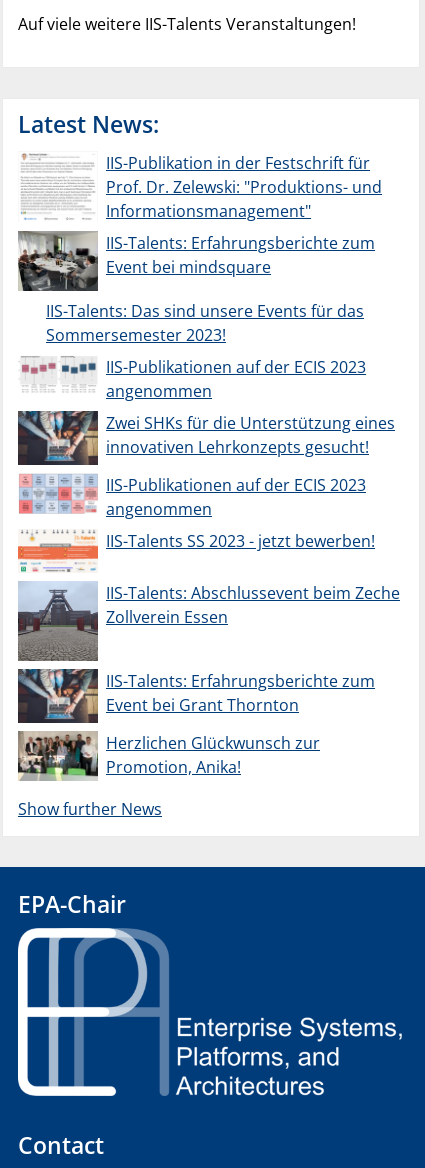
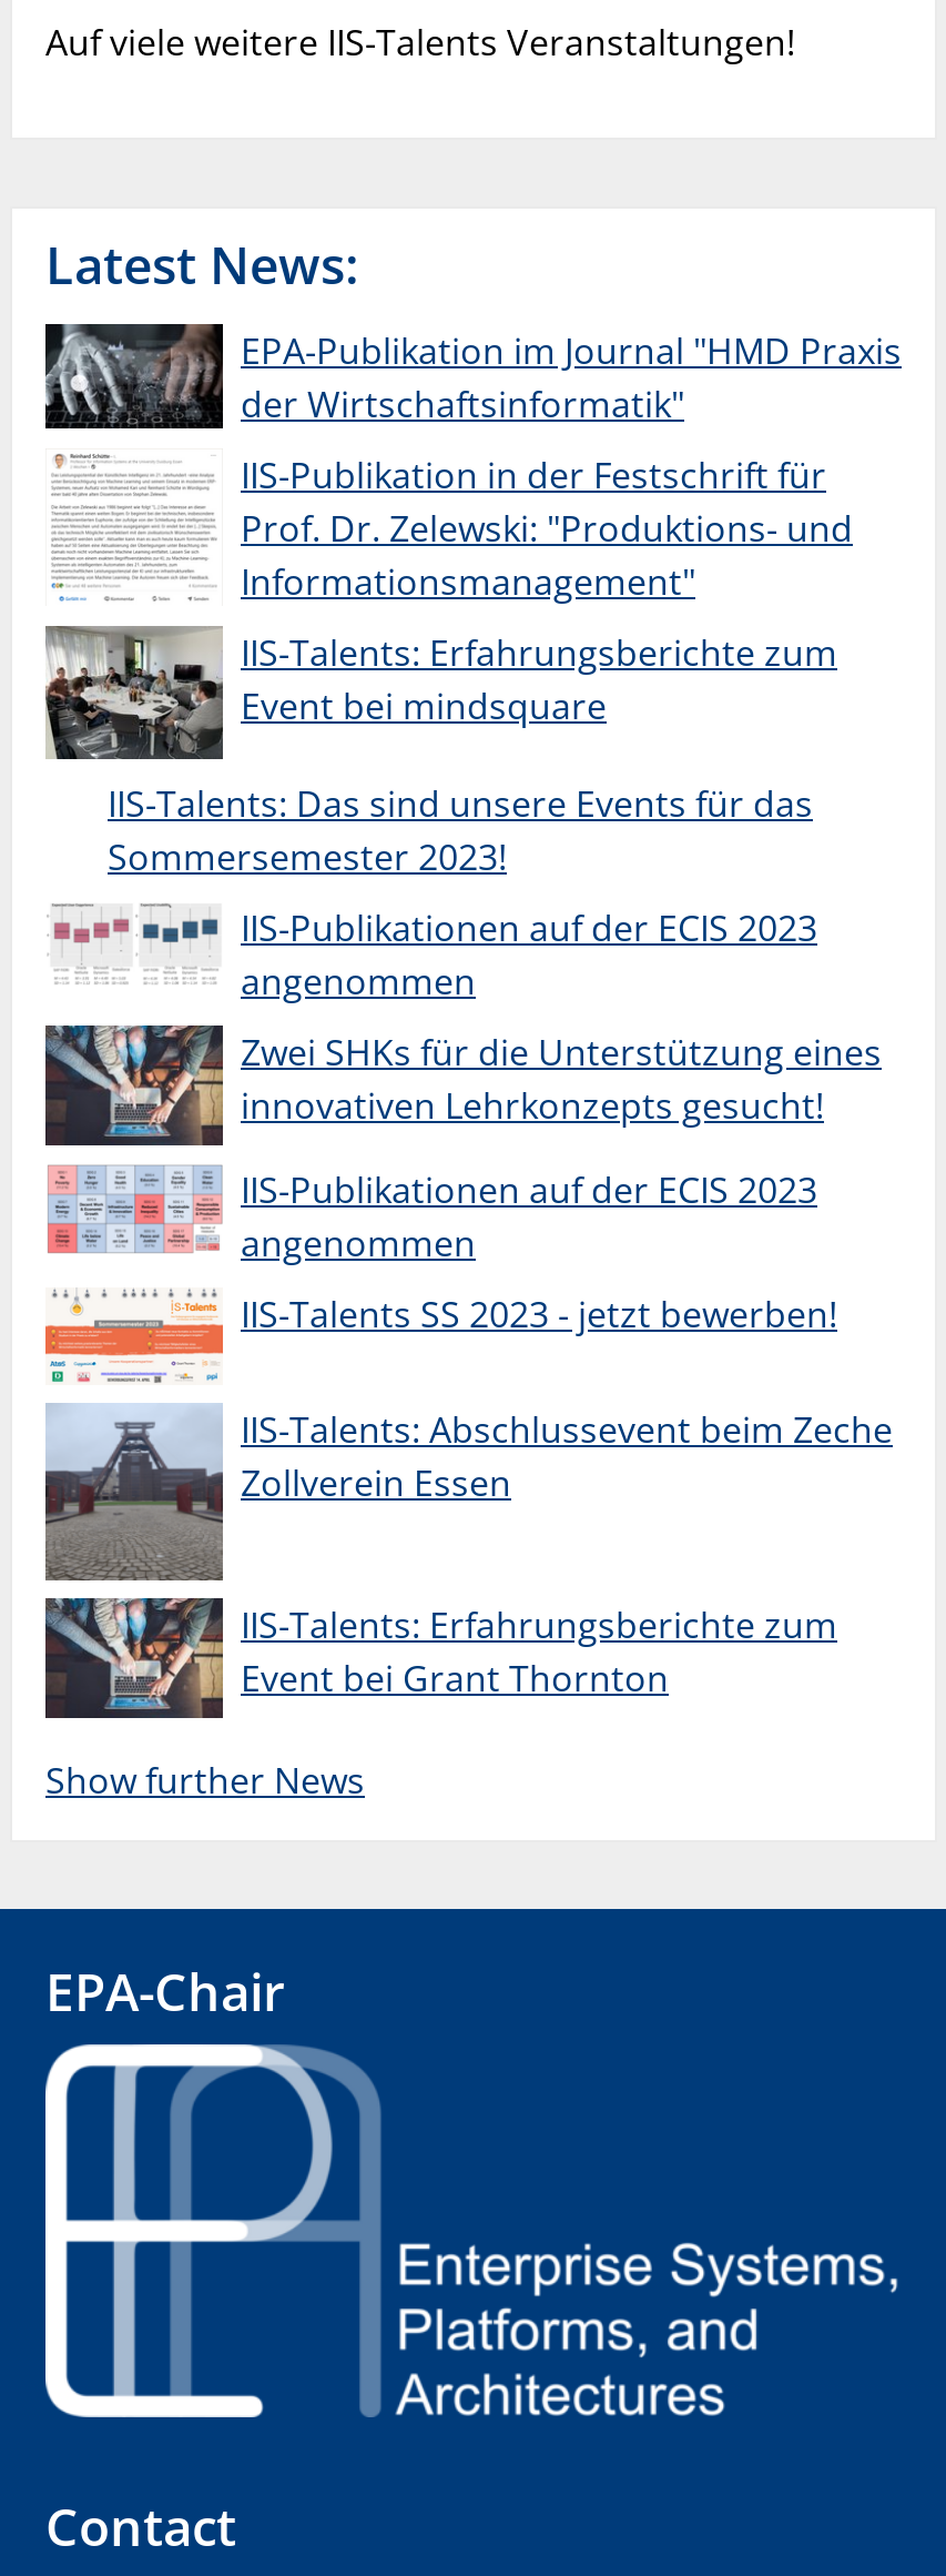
none -> [43,322,902,431] [image] | EPA-Publikation im Journal "HMD Praxis | der Wirtschaftsinformatik"
moved [17,152,400,716] -> [43,451,893,1703]: [image] | IIS-Publikation in der Festschrift für | Prof. Dr. Zelewski: "Produktions- und | ... | IIS-Talents: Erfahrungsberichte zum | Event bei Grant Thornton
[18,730,320,781] [image] | Herzlichen Glückwunsch zur | Promotion, Anika! -> none

